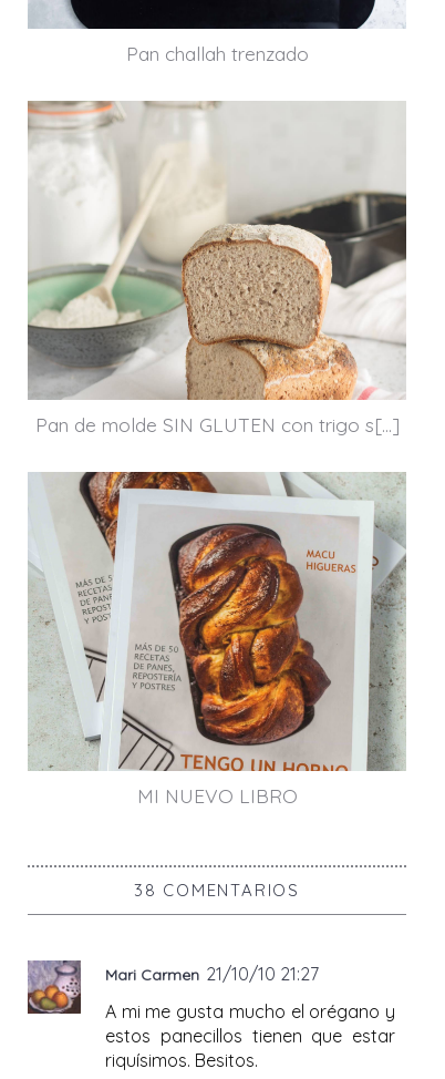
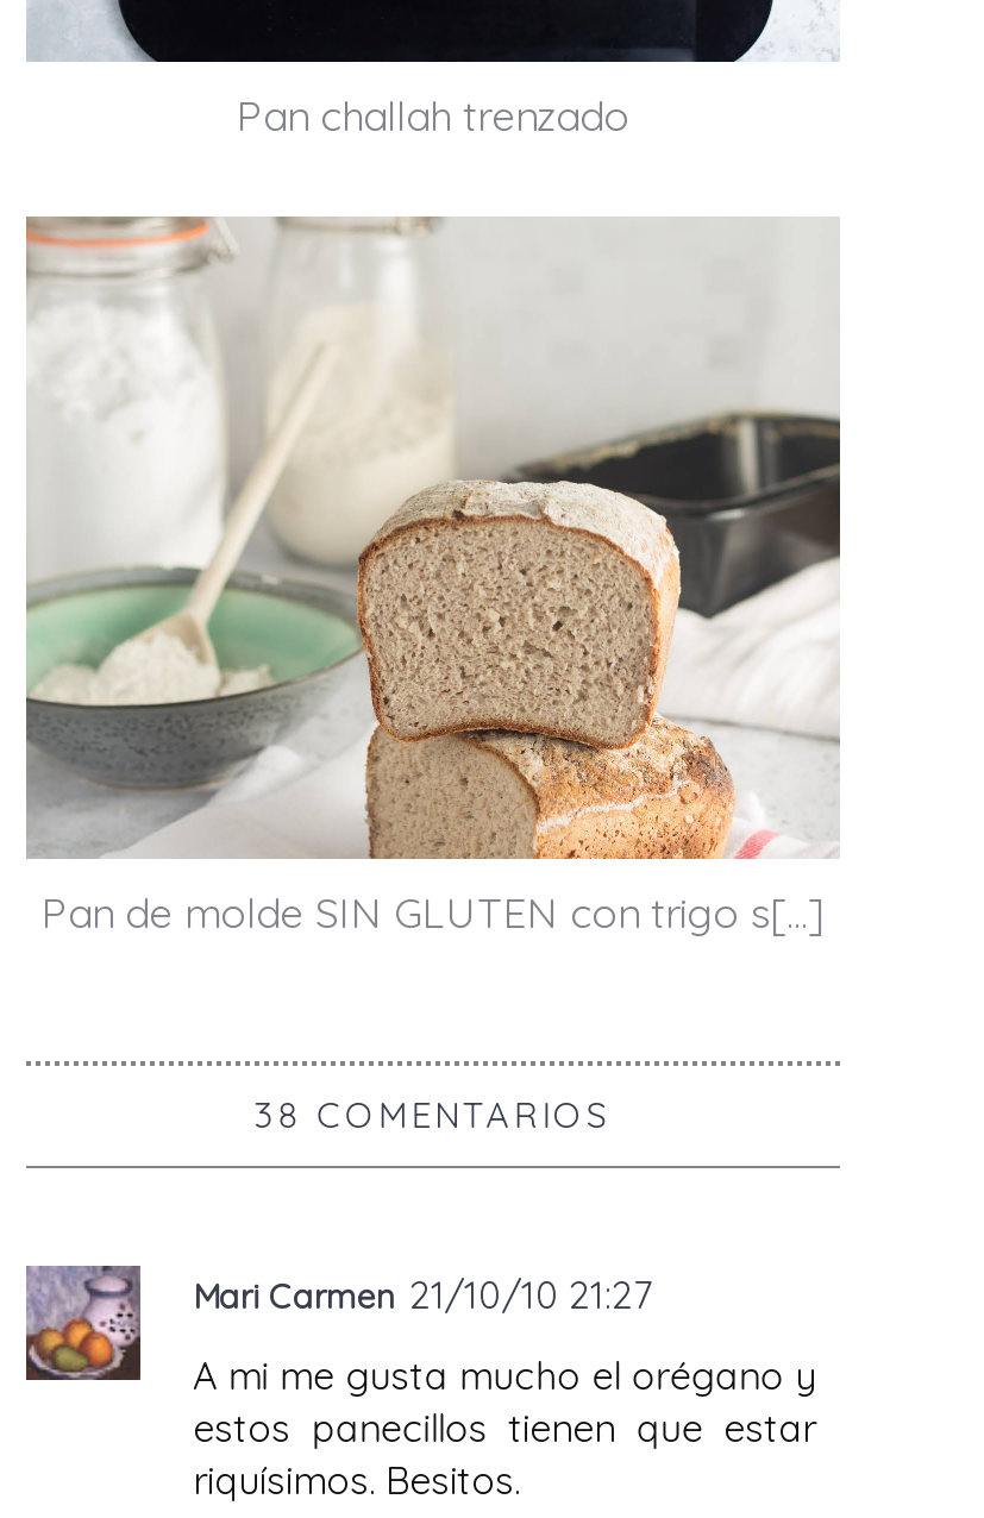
[29,471,406,808] [image] | MI NUEVO LIBRO -> none

